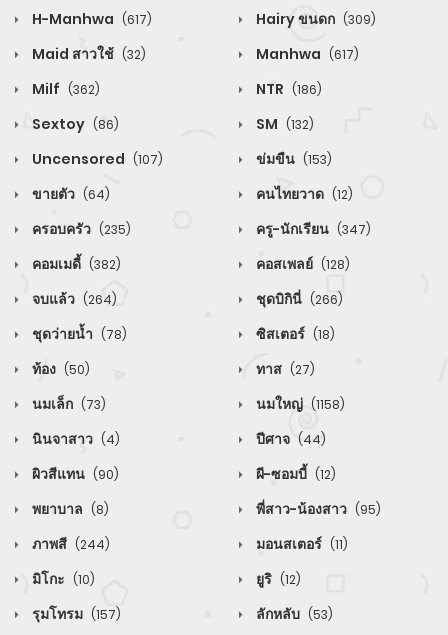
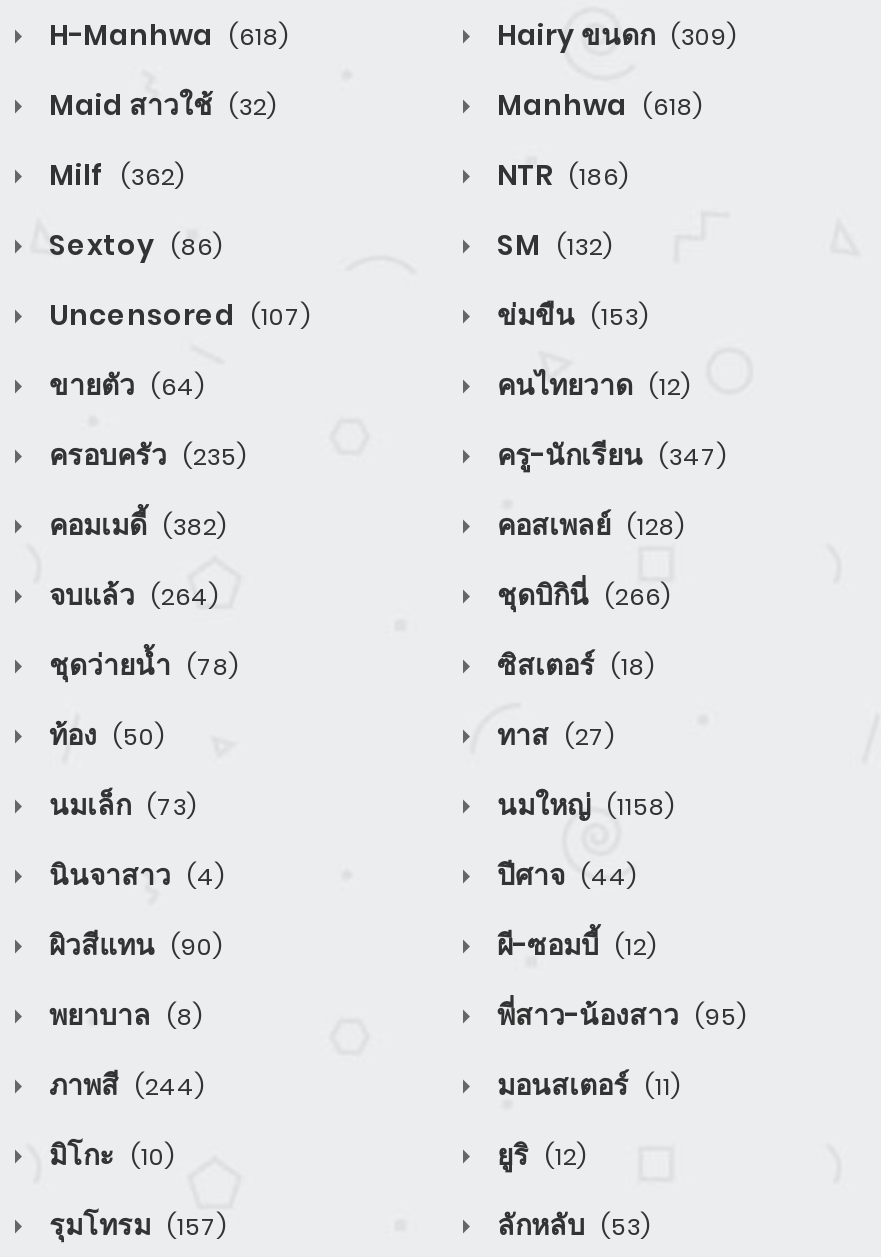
[29,9,152,29] H-Manhwa (617) -> [43,16,289,56] H-Manhwa (618)
[253,44,359,64] Manhwa (617) -> [491,86,703,126] Manhwa (618)

